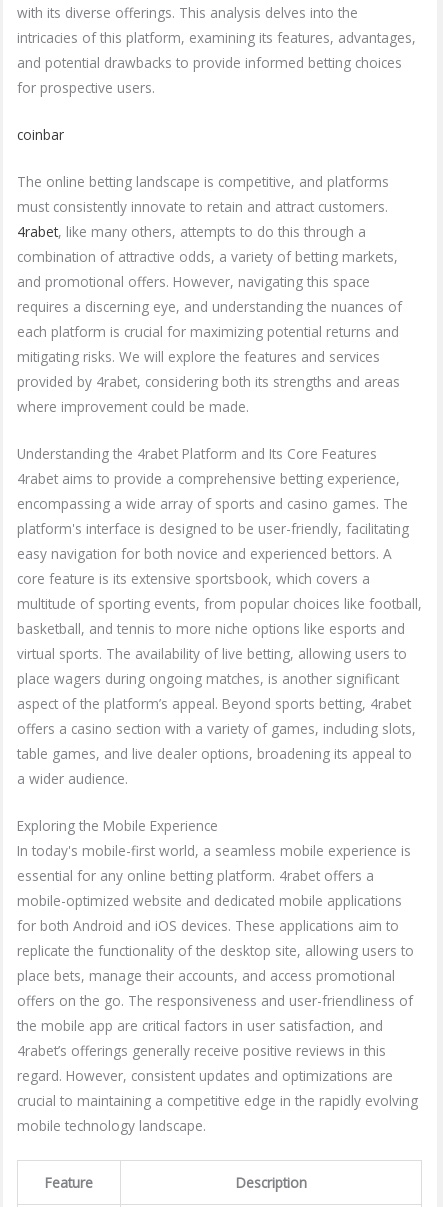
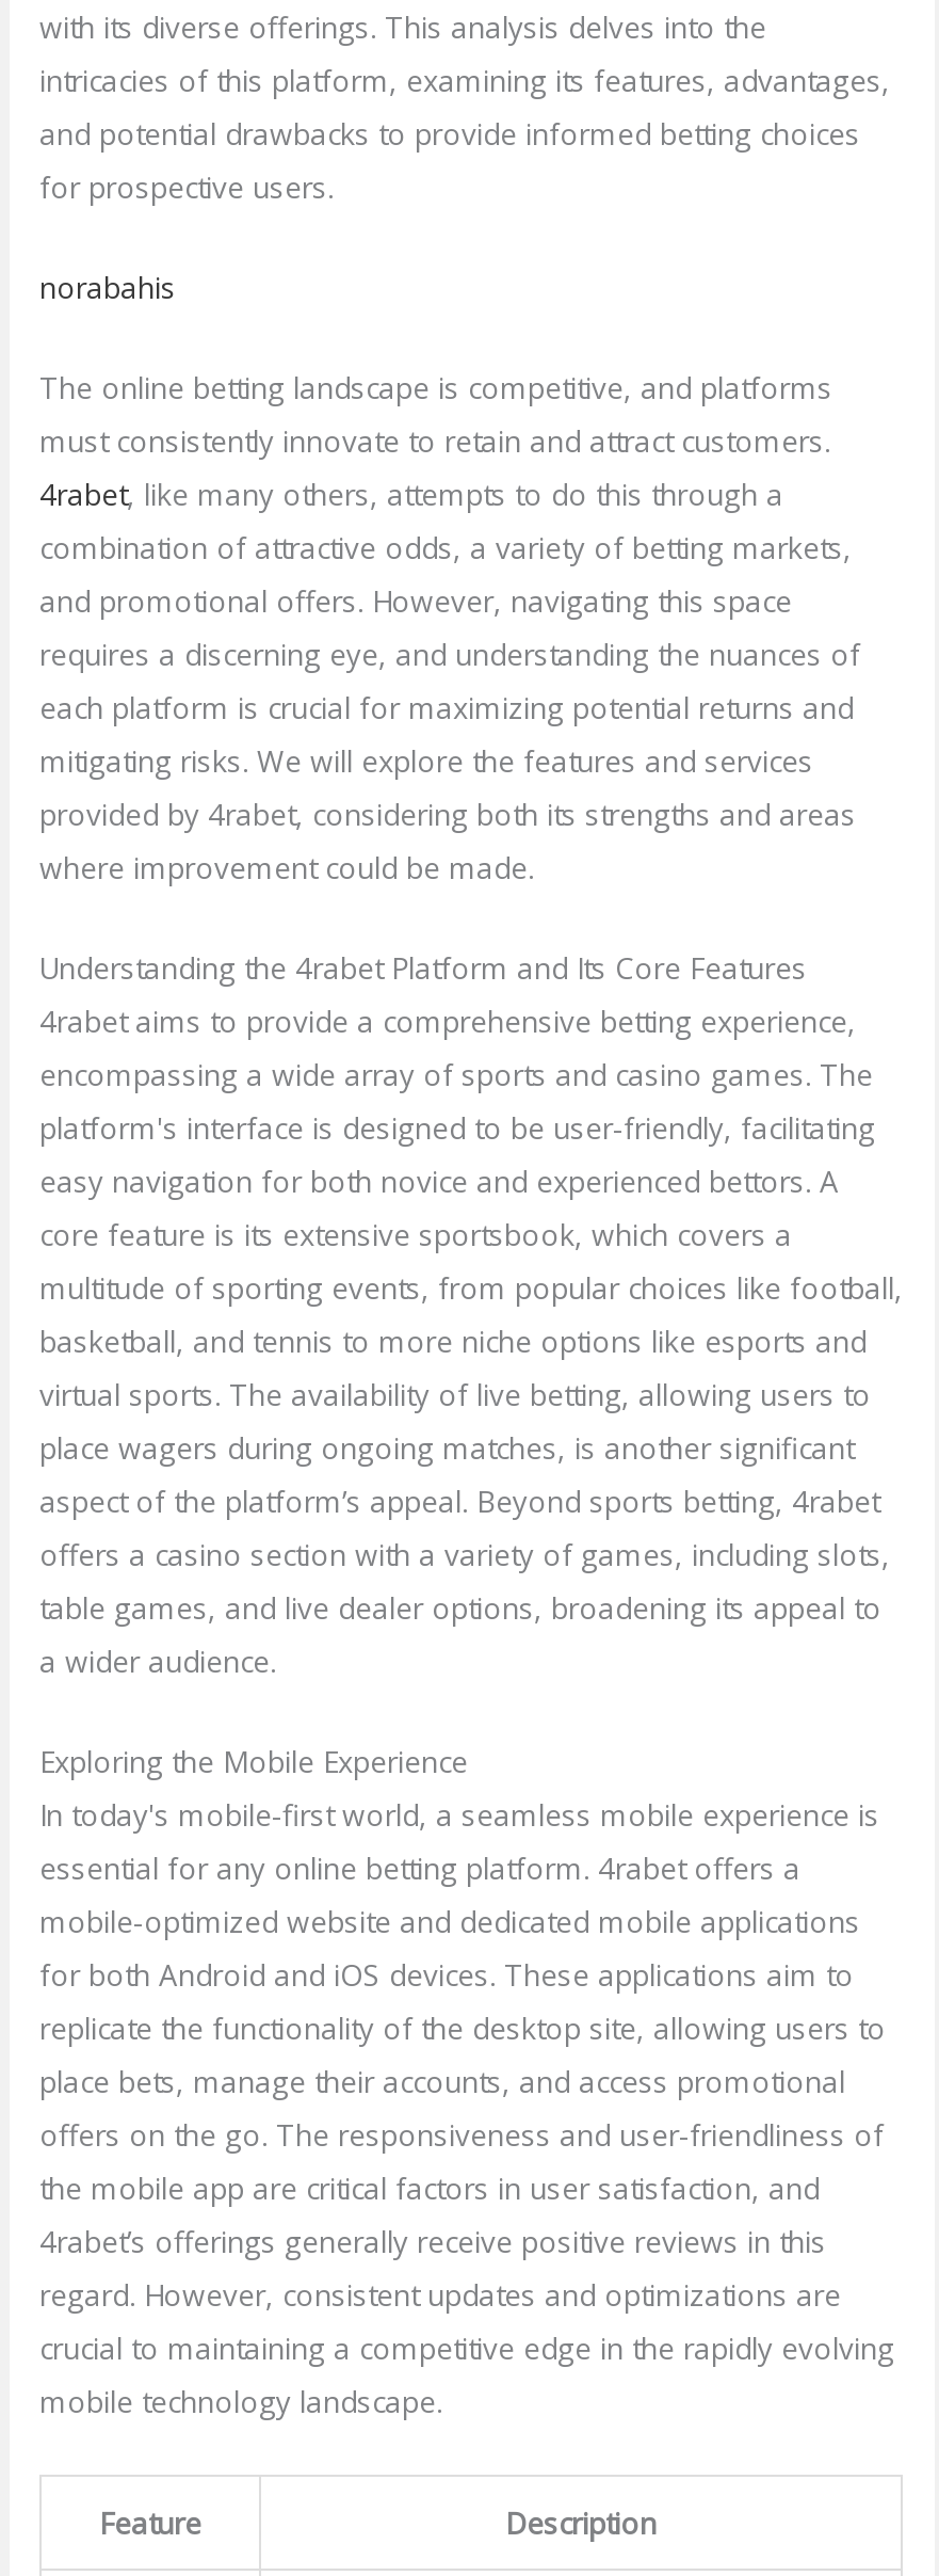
[17,125,64,144] coinbar -> [39,267,176,307] norabahis

